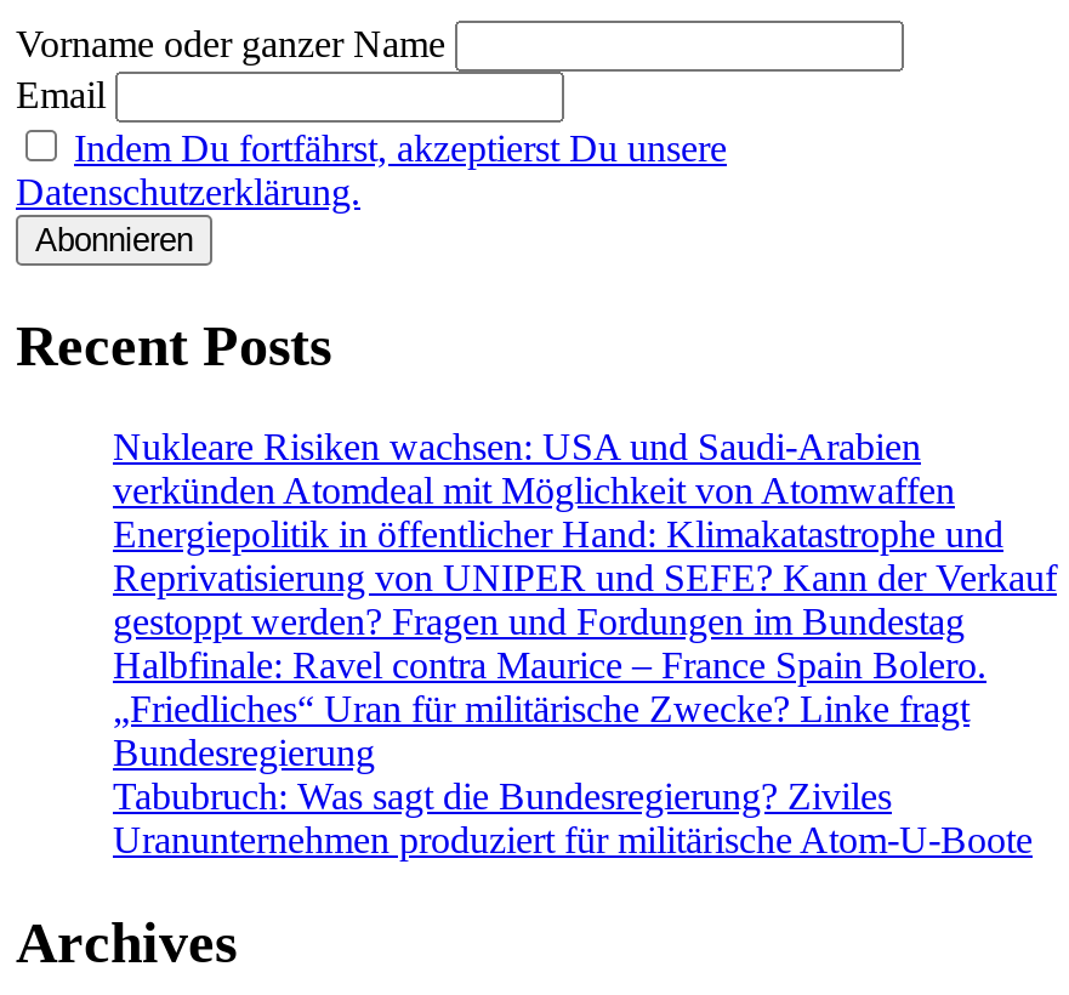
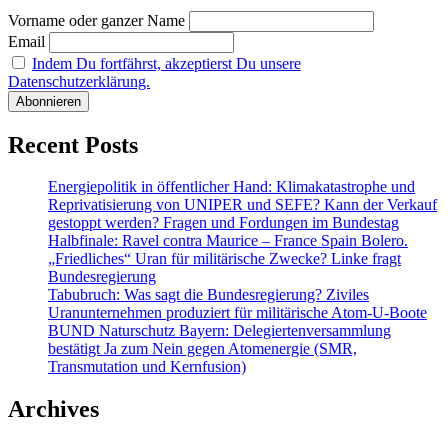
[113,427,955,512] Nukleare Risiken wachsen: USA und Saudi-Arabien | verkünden Atomdeal mit Möglichkeit von Atomwaffen -> none
moved [113,514,1057,861] -> [48,178,437,321]: Energiepolitik in öffentlicher Hand: Klimakatastrophe und | Reprivatisierung von UNIPER und SEFE? Kann der Verkauf | gestoppt werden? Fragen und Fordungen im Bundestag | Halbfinale: Ravel contra Maurice – France Spain Bolero. | „Friedliches“ Uran für militärische Zwecke? Linke fragt | Bundesregierung | Tabubruch: Was sagt die Bundesregierung? Ziviles | Uranunternehmen produziert für militärische Atom-U-Boote
none -> [48,322,391,375] BUND Naturschutz Bayern: Delegiertenversammlung | bestätigt Ja zum Nein gegen Atomenergie (SMR, | Transmutation und Kernfusion)

